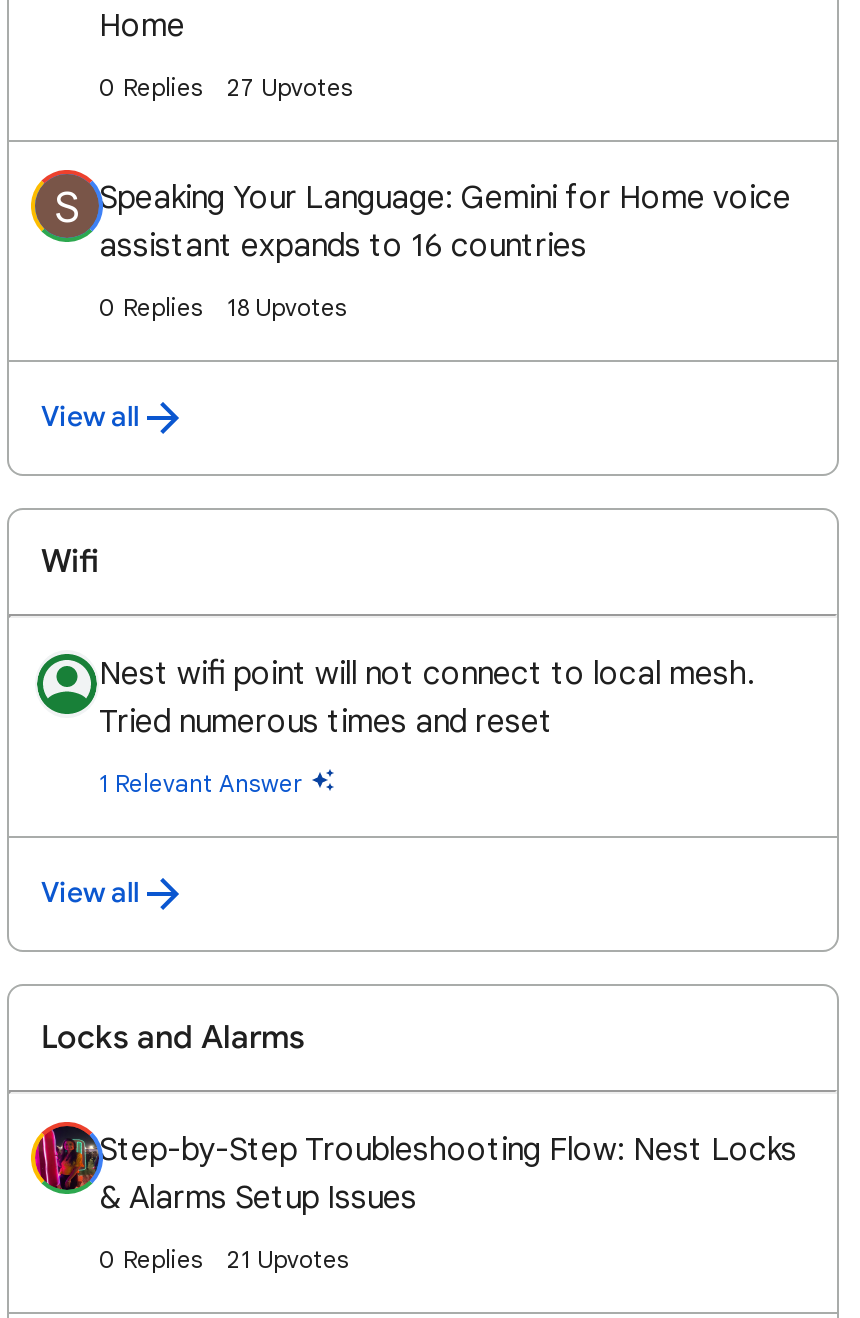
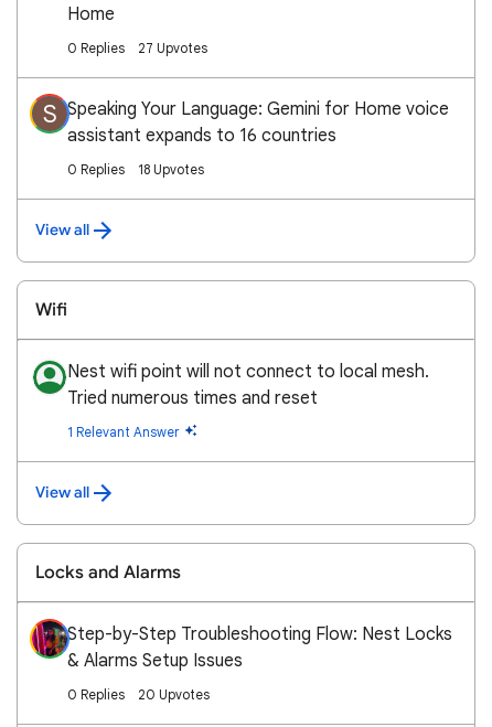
[227,1244,349,1274] 21 Upvotes -> [138,686,210,703] 20 Upvotes

